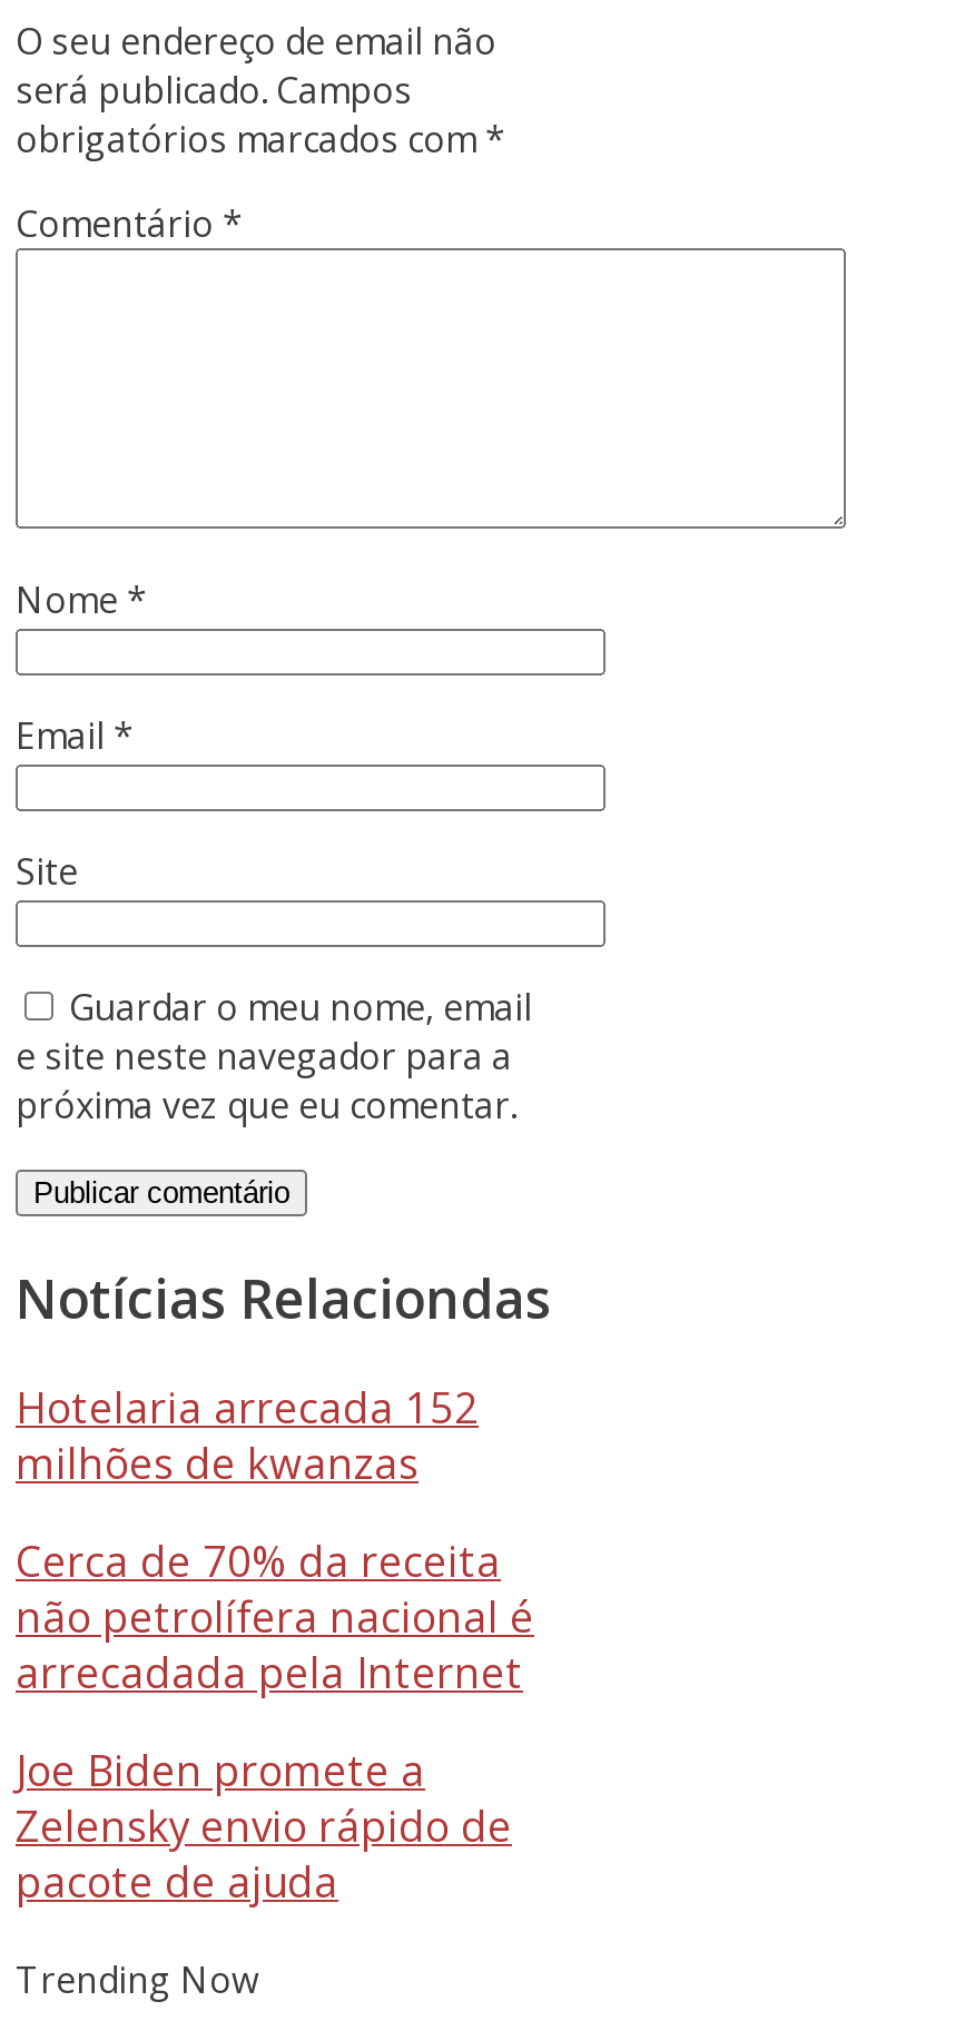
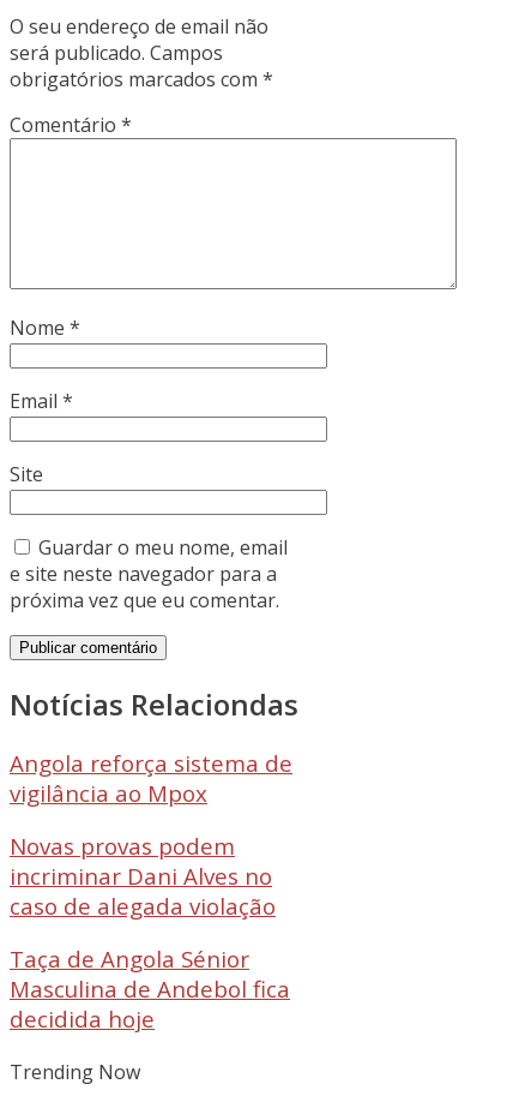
[16,1379,479,1491] Hotelaria arrecada 152 | milhões de kwanzas -> [10,748,292,808] Angola reforça sistema de | vigilância ao Mpox
[16,1532,534,1699] Cerca de 70% da receita | não petrolífera nacional é | arrecadada pela Internet -> [10,831,276,921] Novas provas podem | incriminar Dani Alves no | caso de alegada violação
[16,1741,512,1908] Joe Biden promete a | Zelensky envio rápido de | pacote de ajuda -> [10,943,290,1033] Taça de Angola Sénior | Masculina de Andebol fica | decidida hoje

